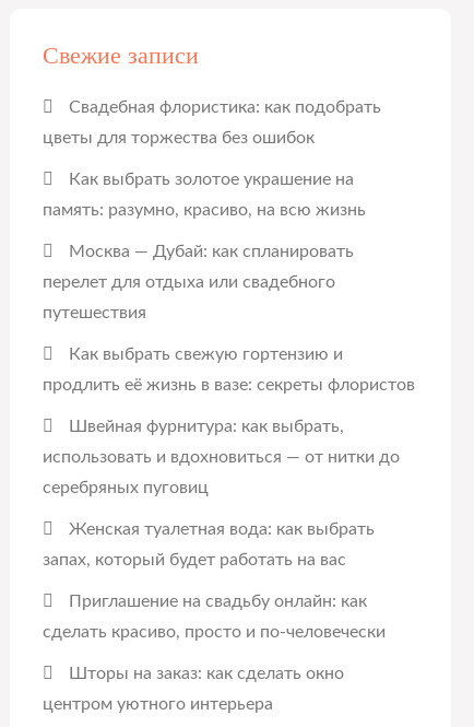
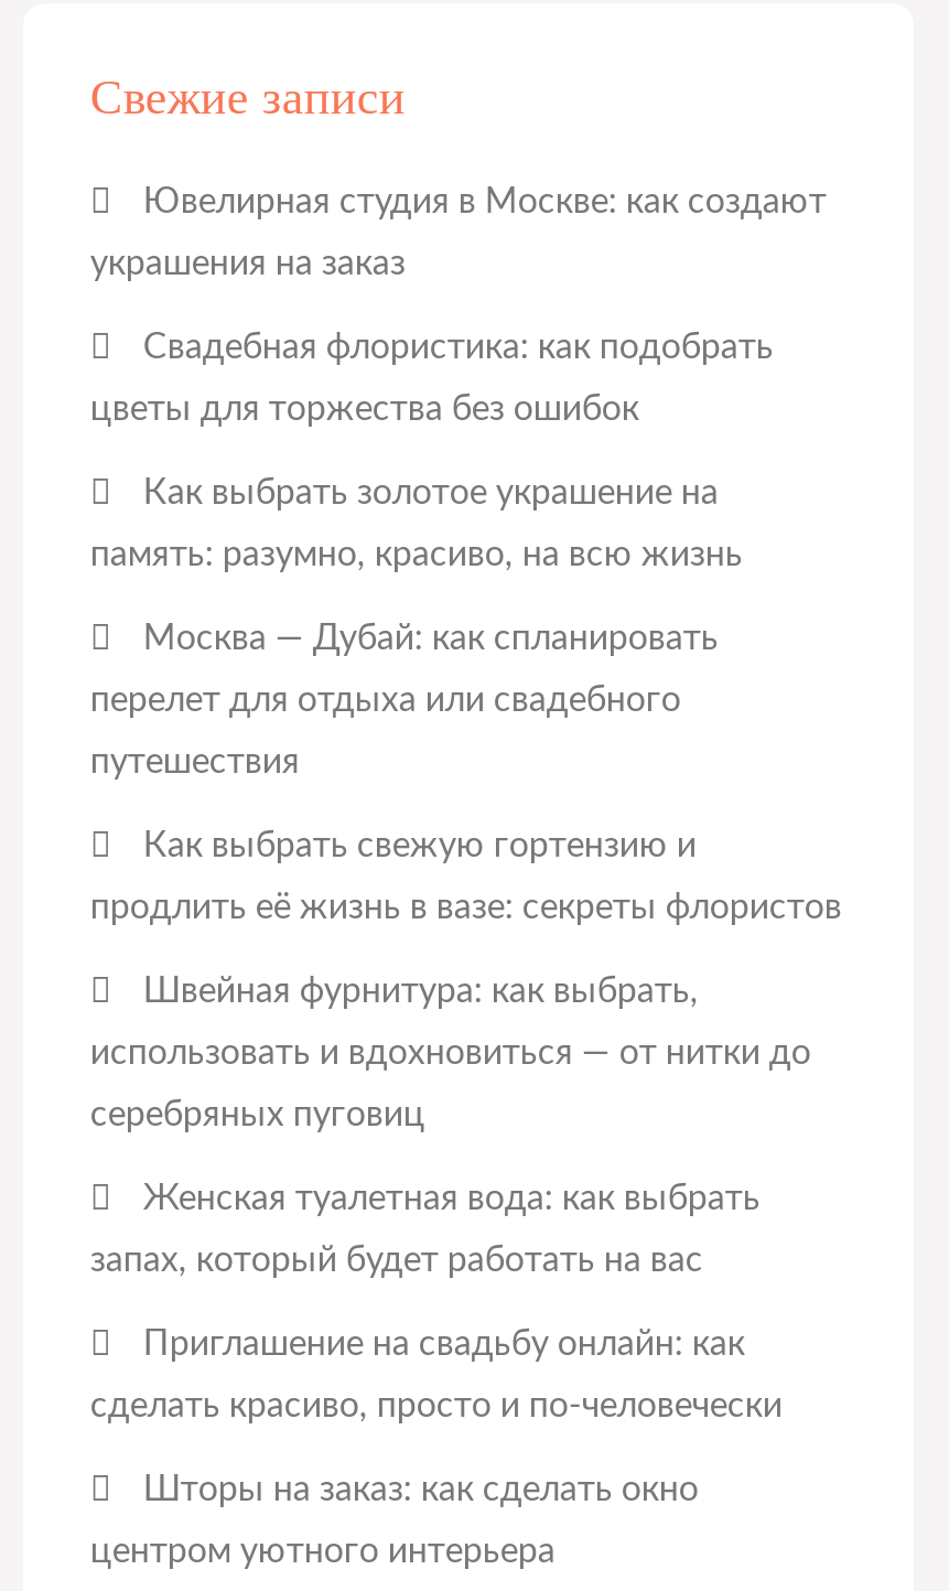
none -> [90,183,826,280] Ювелирная студия в Москве: как создают | украшения на заказ

